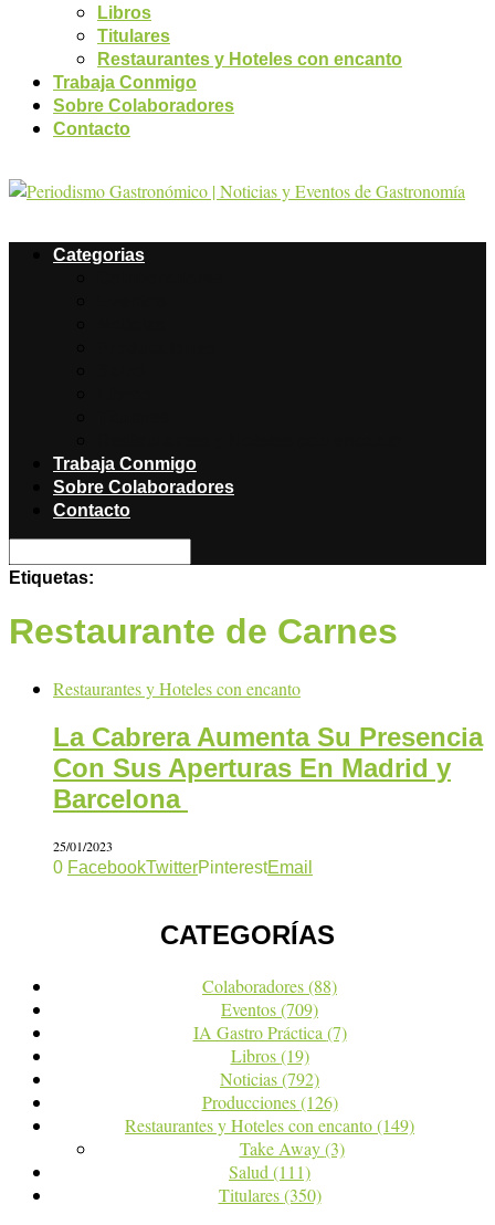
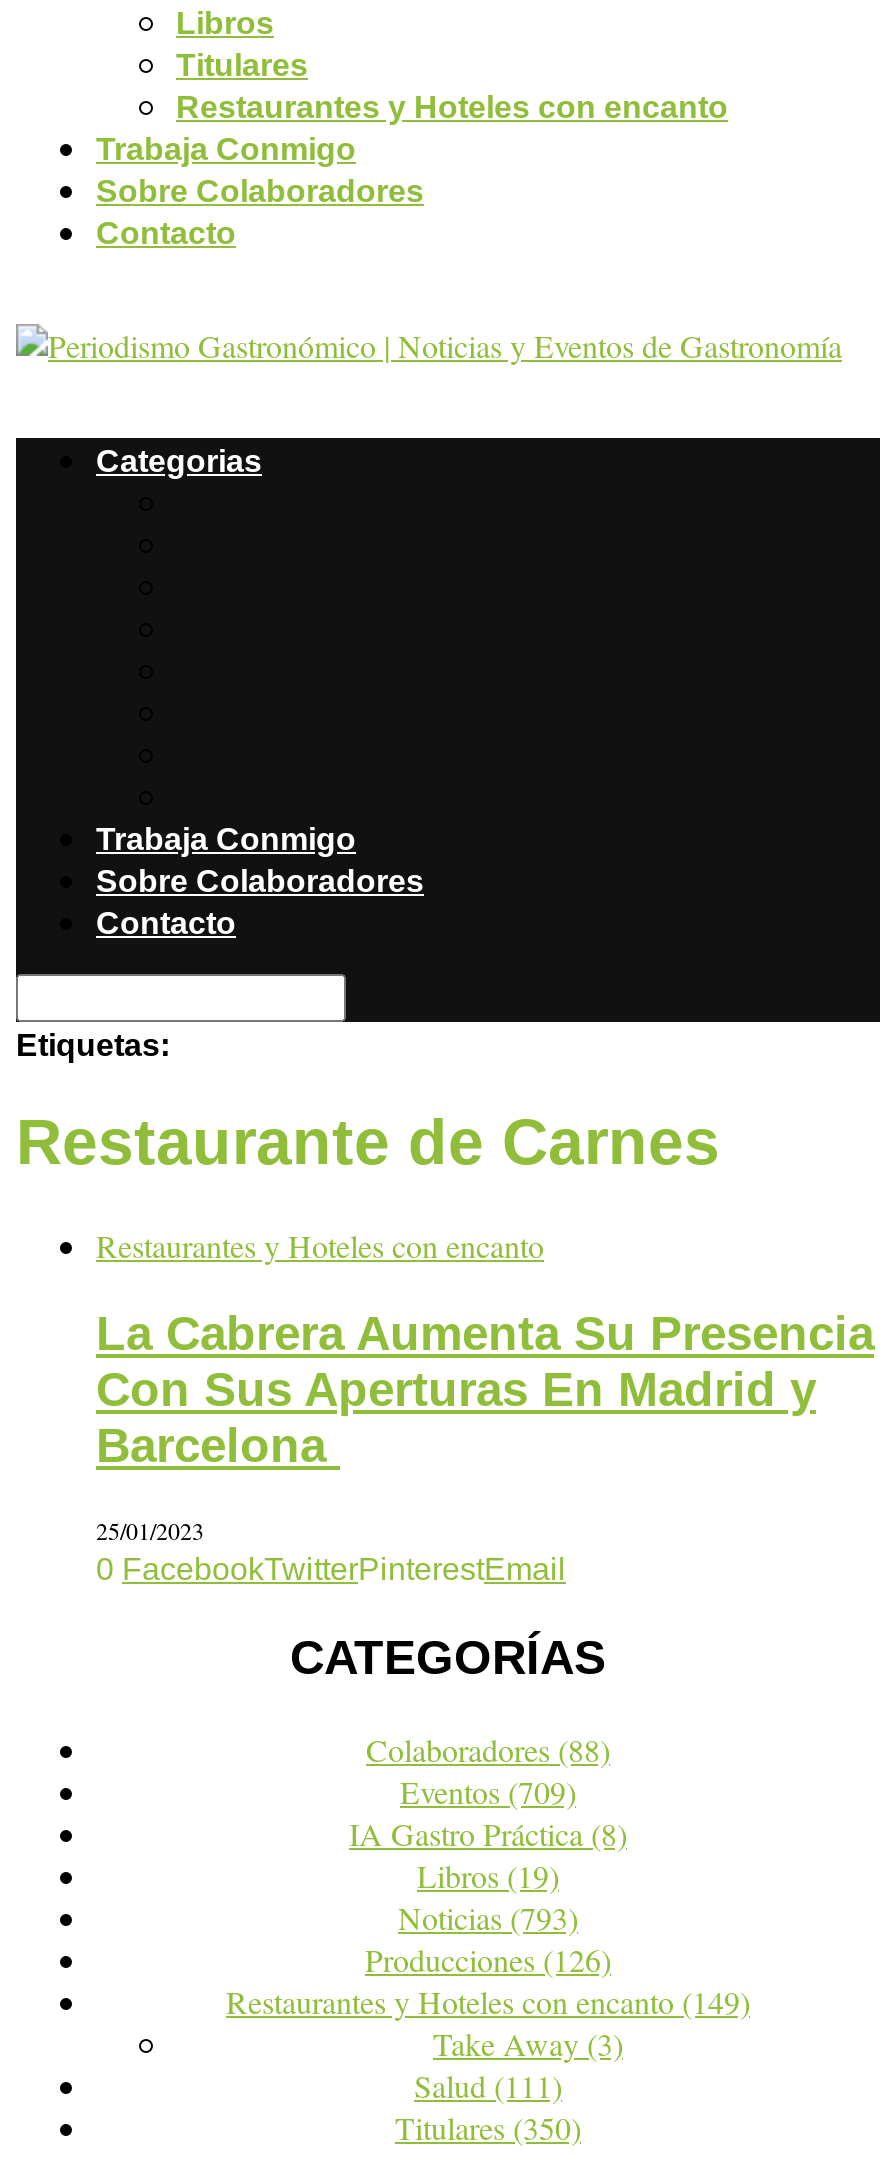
[193,1021,346,1044] IA Gastro Práctica (7) -> [349,1812,627,1854] IA Gastro Práctica (8)
[220,1067,319,1090] Noticias (792) -> [398,1896,578,1938] Noticias (793)

